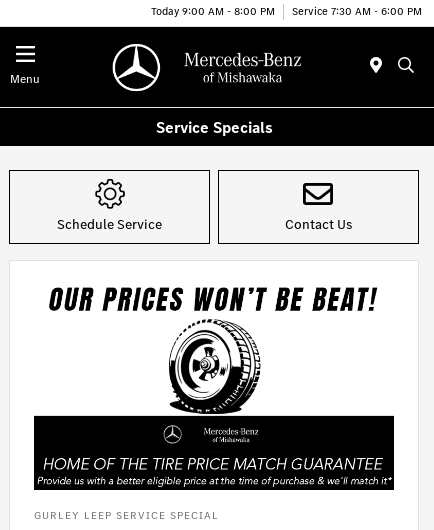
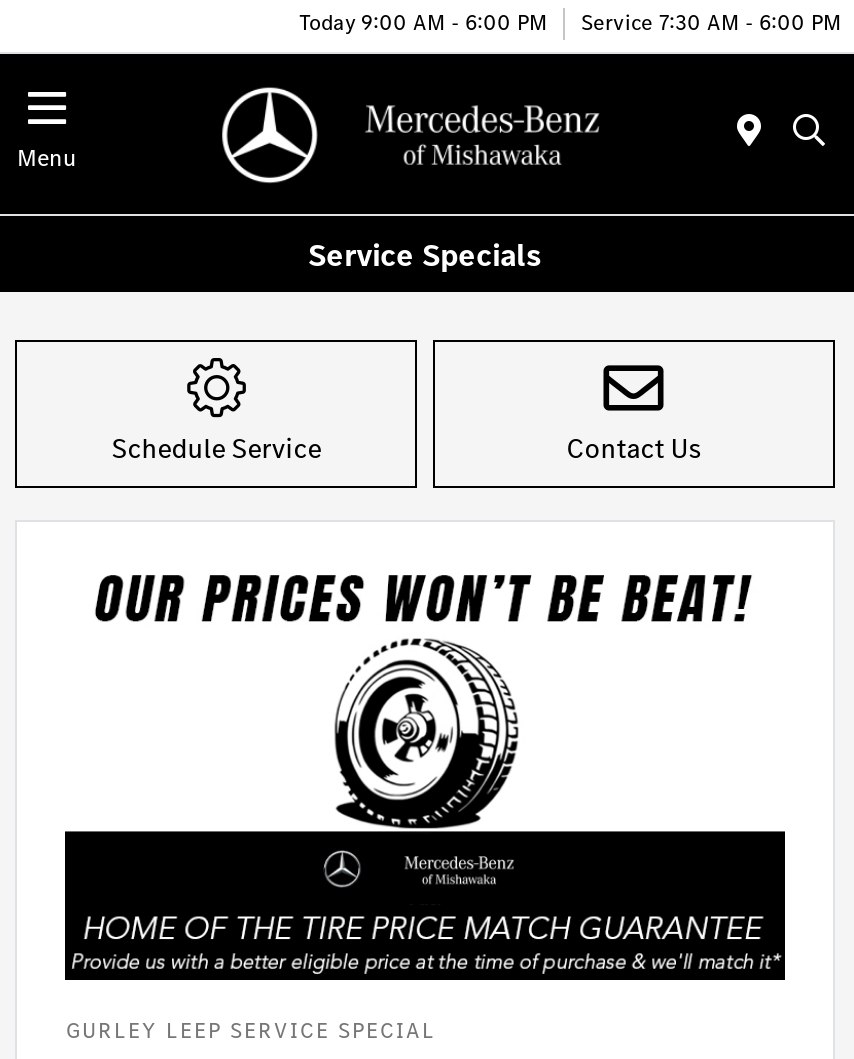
[151,3,422,18] Today 9:00 AM - 8:00 PM Service 7:30 AM - 6:00 PM -> [299,7,841,37] Today 9:00 AM - 6:00 PM Service 7:30 AM - 6:00 PM

